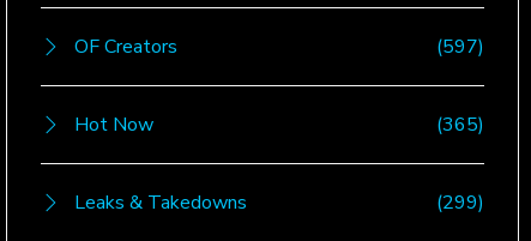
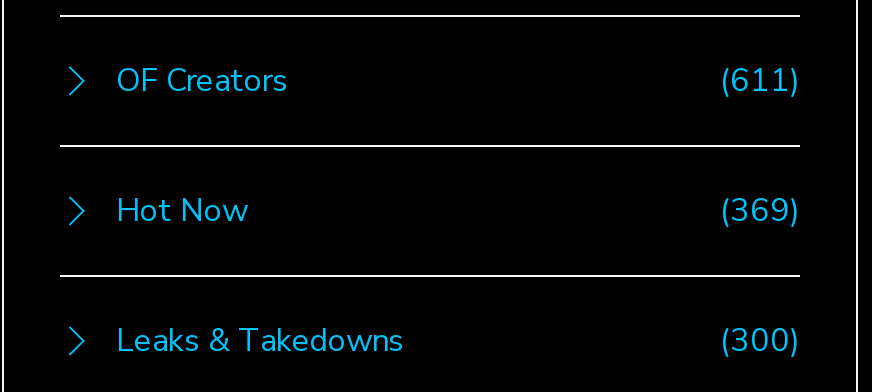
[436,34,484,60] (597) -> [720,60,800,104] (611)
[436,112,484,138] (365) -> [720,190,800,234] (369)
[436,190,484,216] (299) -> [720,320,800,364] (300)

